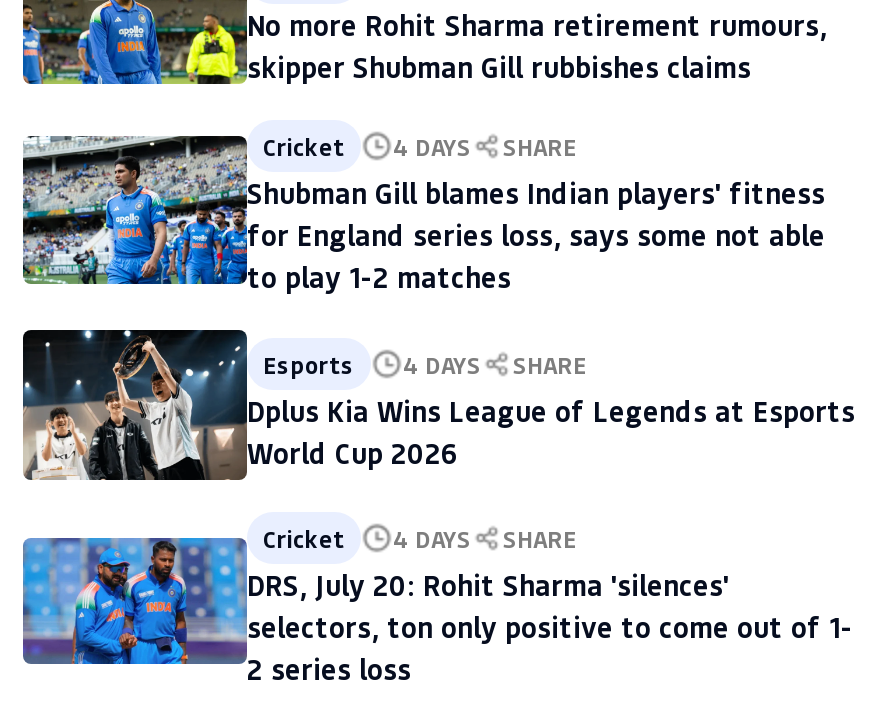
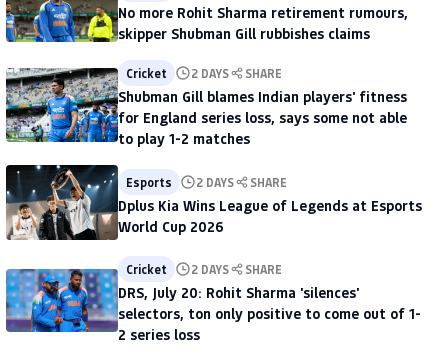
[263,131,577,163] Cricket 4 DAYS SHARE -> [126,65,282,81] Cricket 2 DAYS SHARE
[263,348,587,380] Esports 4 DAYS SHARE -> [126,174,287,190] Esports 2 DAYS SHARE
[263,522,577,554] Cricket 4 DAYS SHARE -> [126,261,282,277] Cricket 2 DAYS SHARE

